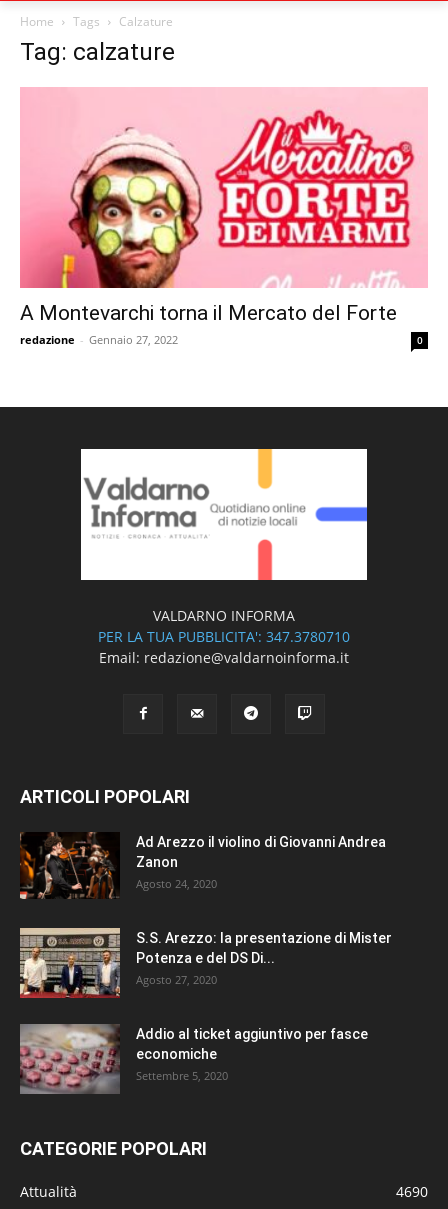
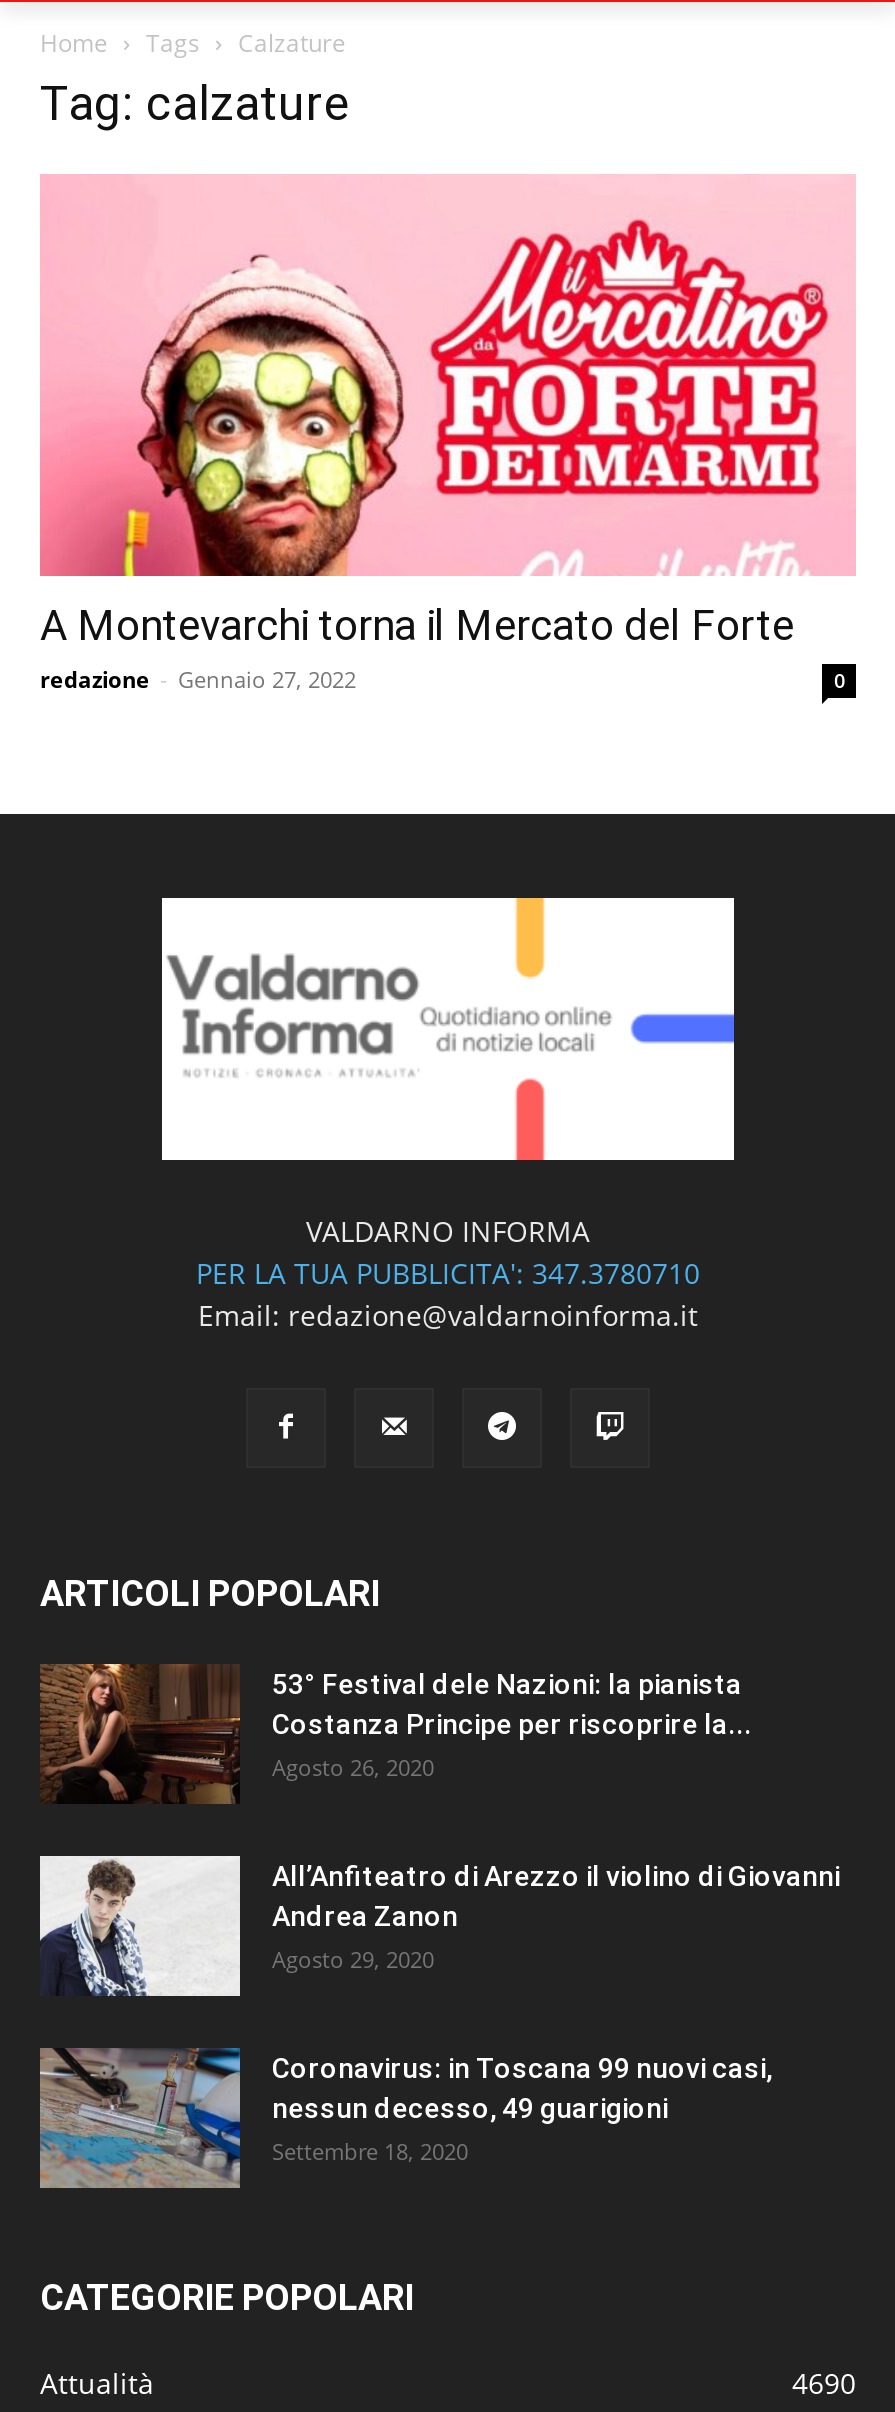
[19,832,386,901] [image] | Ad Arezzo il violino di Giovanni Andrea | Zanon | Agosto 24, 2020 -> [40,1662,752,1804] [image] | 53° Festival dele Nazioni: la pianista | Costanza Principe per riscoprire la... | Agosto 26, 2020
[19,928,392,999] [image] | S.S. Arezzo: la presentazione di Mister | Potenza e del DS Di... | Agosto 27, 2020 -> [40,1856,840,1998] [image] | All’Anfiteatro di Arezzo il violino di Giovanni | Andrea Zanon | Agosto 29, 2020
[20,1023,368,1093] [image] | Addio al ticket aggiuntivo per fasce | economiche | Settembre 5, 2020 -> [38,2048,772,2188] [image] | Coronavirus: in Toscana 99 nuovi casi, | nessun decesso, 49 guarigioni | Settembre 18, 2020

